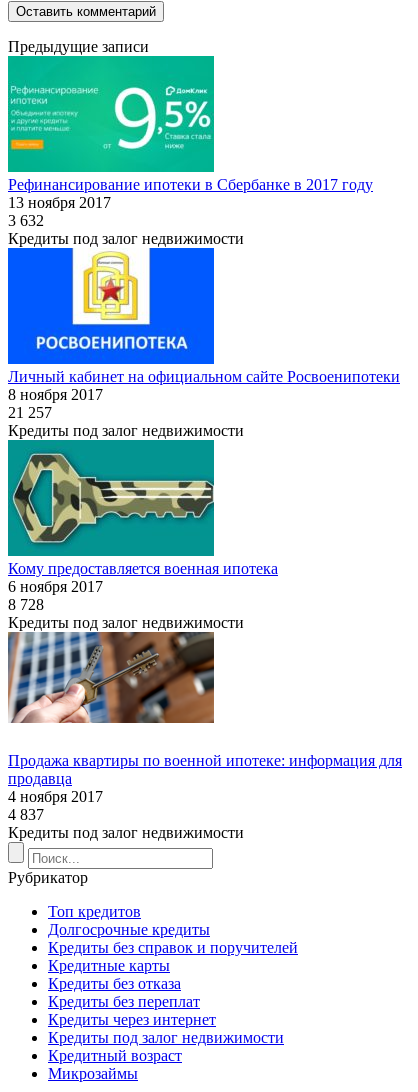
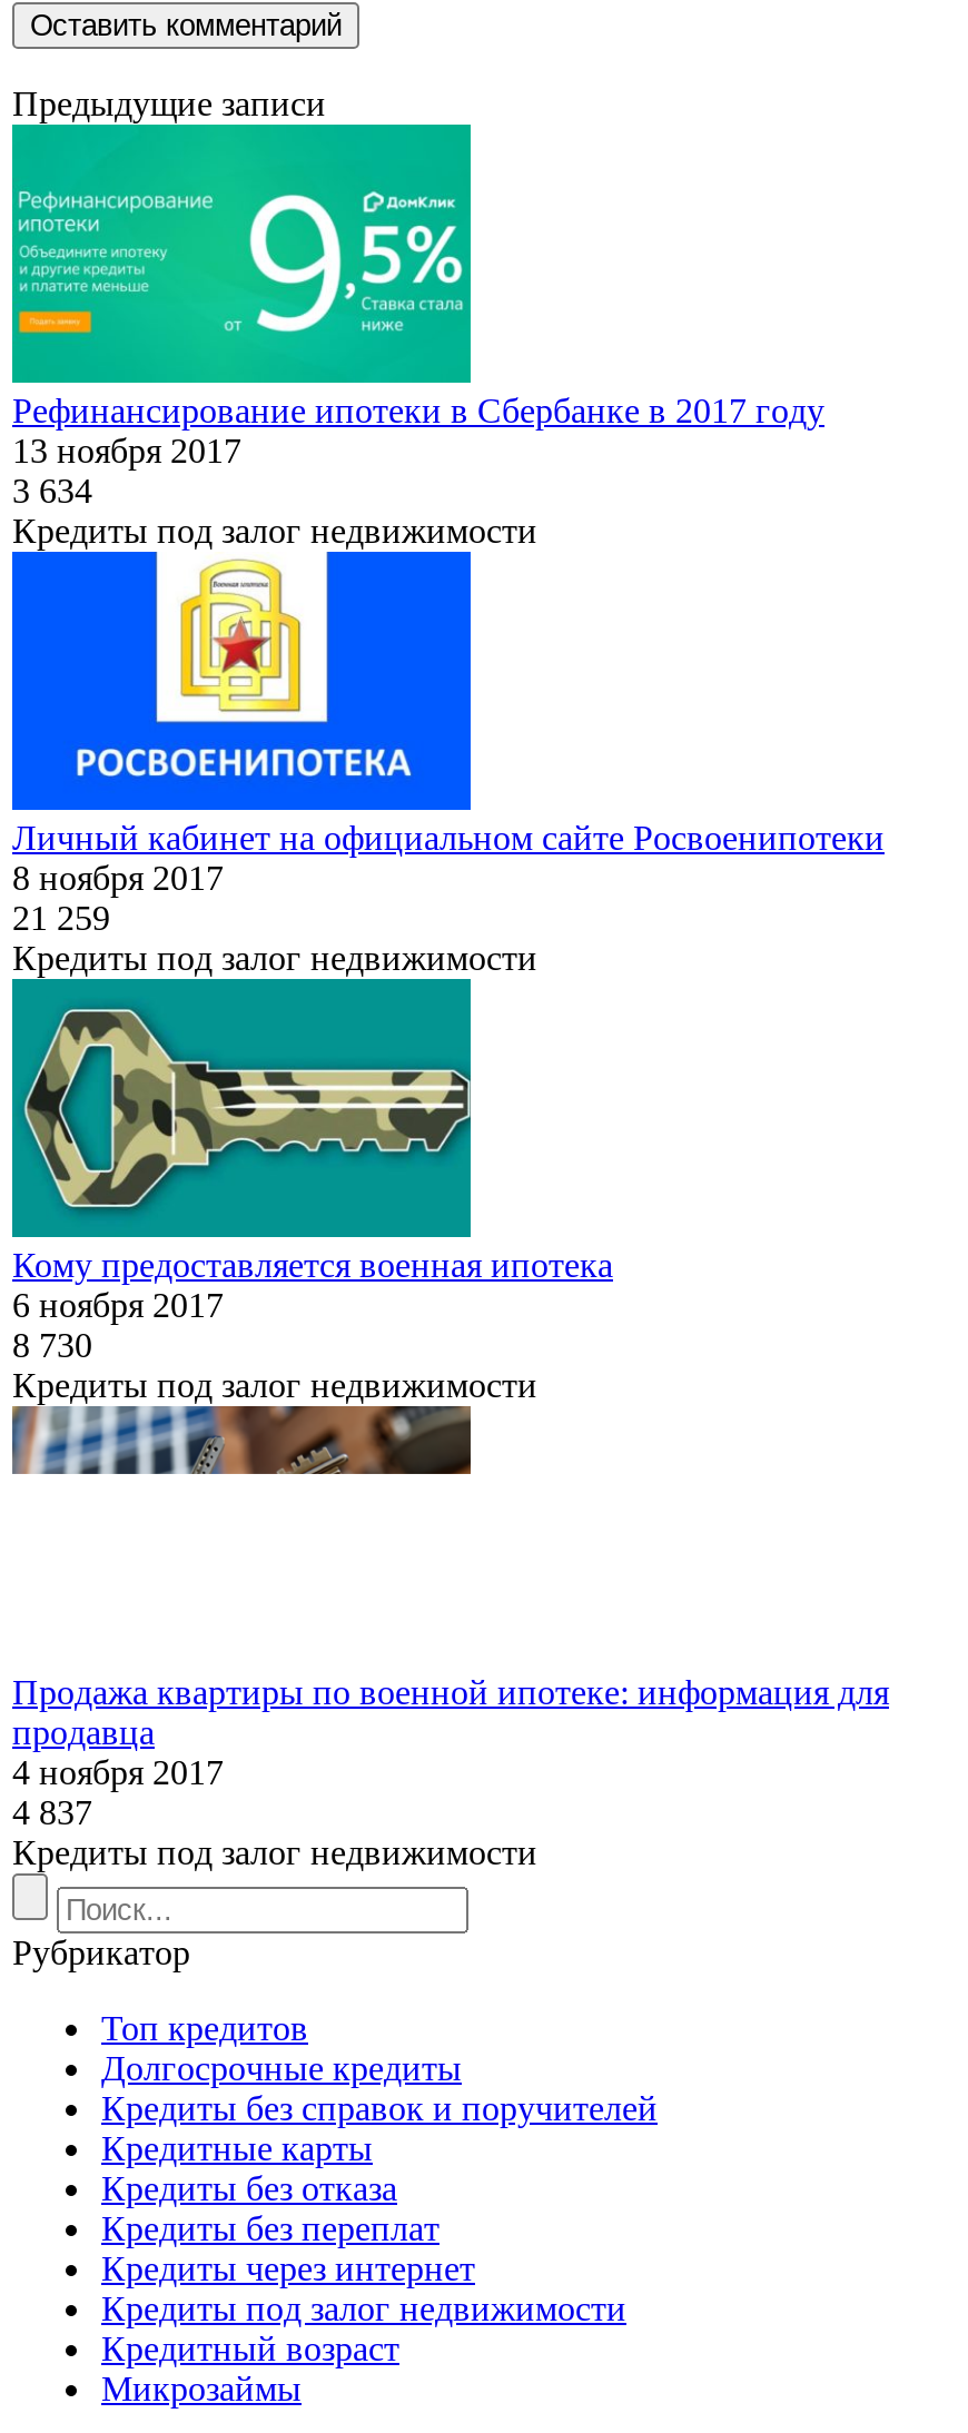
[8,212,44,229] 3 632 -> [12,471,92,509] 3 634
[8,404,52,421] 21 257 -> [12,898,110,936] 21 259
[8,596,44,613] 8 728 -> [12,1325,92,1363] 8 730
[7,662,215,724] [image] -> none

